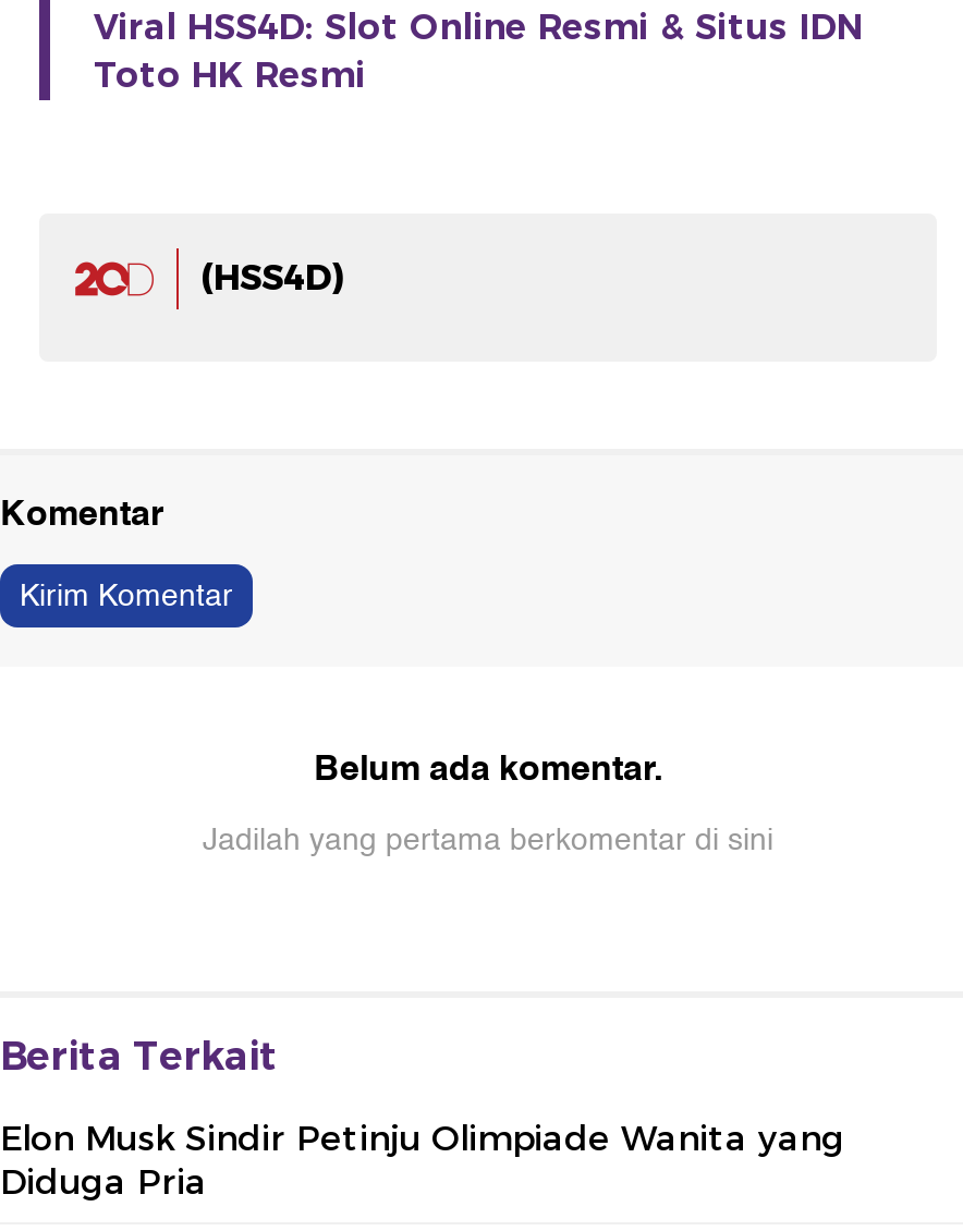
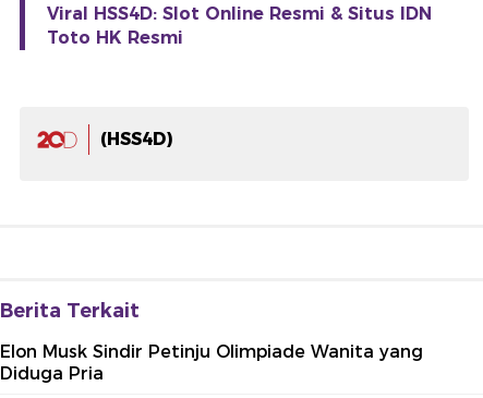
[0,484,773,865] Komentar | Kirim Komentar | Belum ada komentar. | Jadilah yang pertama berkomentar di sini -> none

